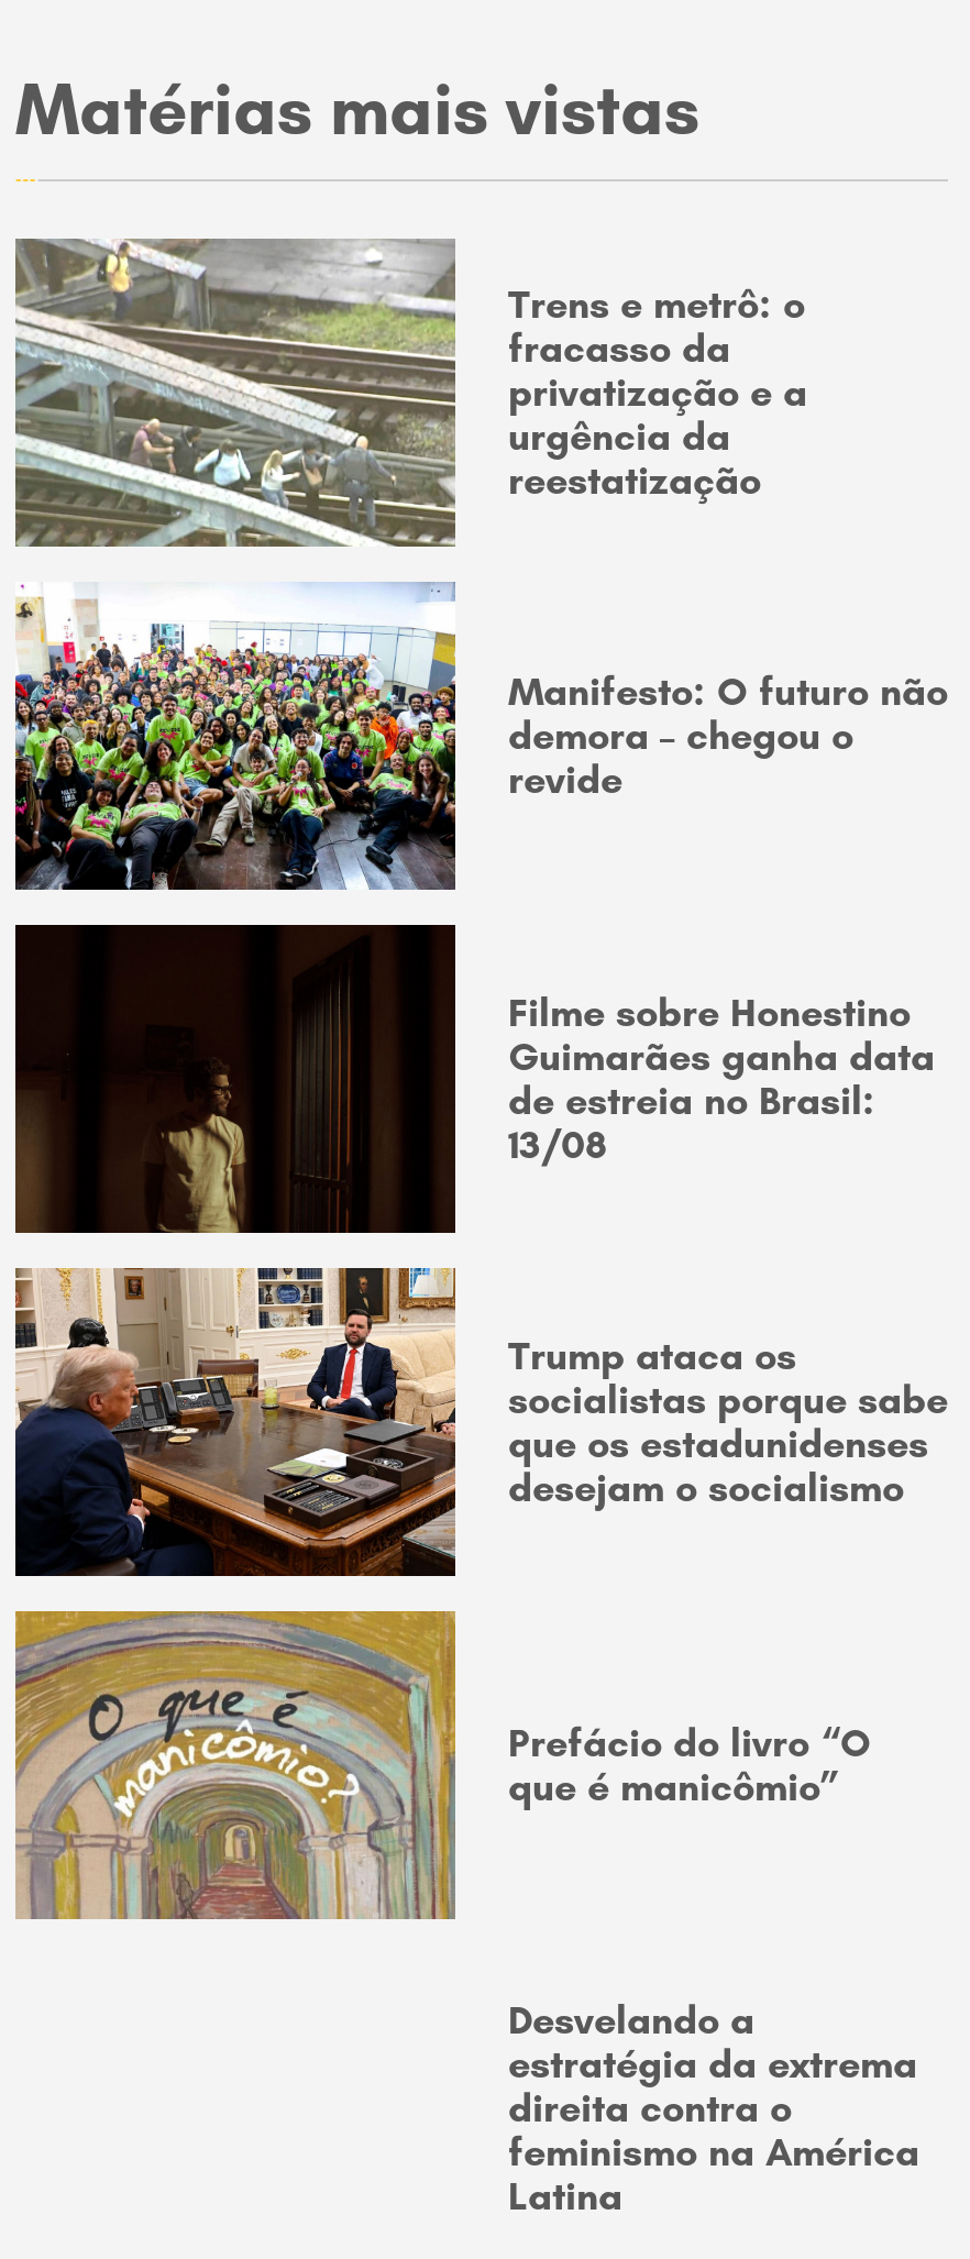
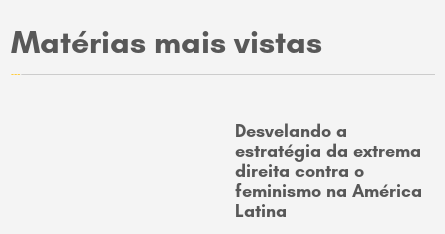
[13,236,807,549] [image] | Trens e metrô: o | fracasso da | privatização e a | urgência da | reestatização -> none
[13,582,948,892] [image] | Manifesto: O futuro não | demora – chegou o | revide -> none
[13,923,935,1235] [image] | Filme sobre Honestino | Guimarães ganha data | de estreia no Brasil: | 13/08 -> none
[13,1266,948,1578] [image] | Trump ataca os | socialistas porque sabe | que os estadunidenses | desejam o socialismo -> none
[13,1609,871,1921] [image] | Prefácio do livro “O | que é manicômio” -> none

